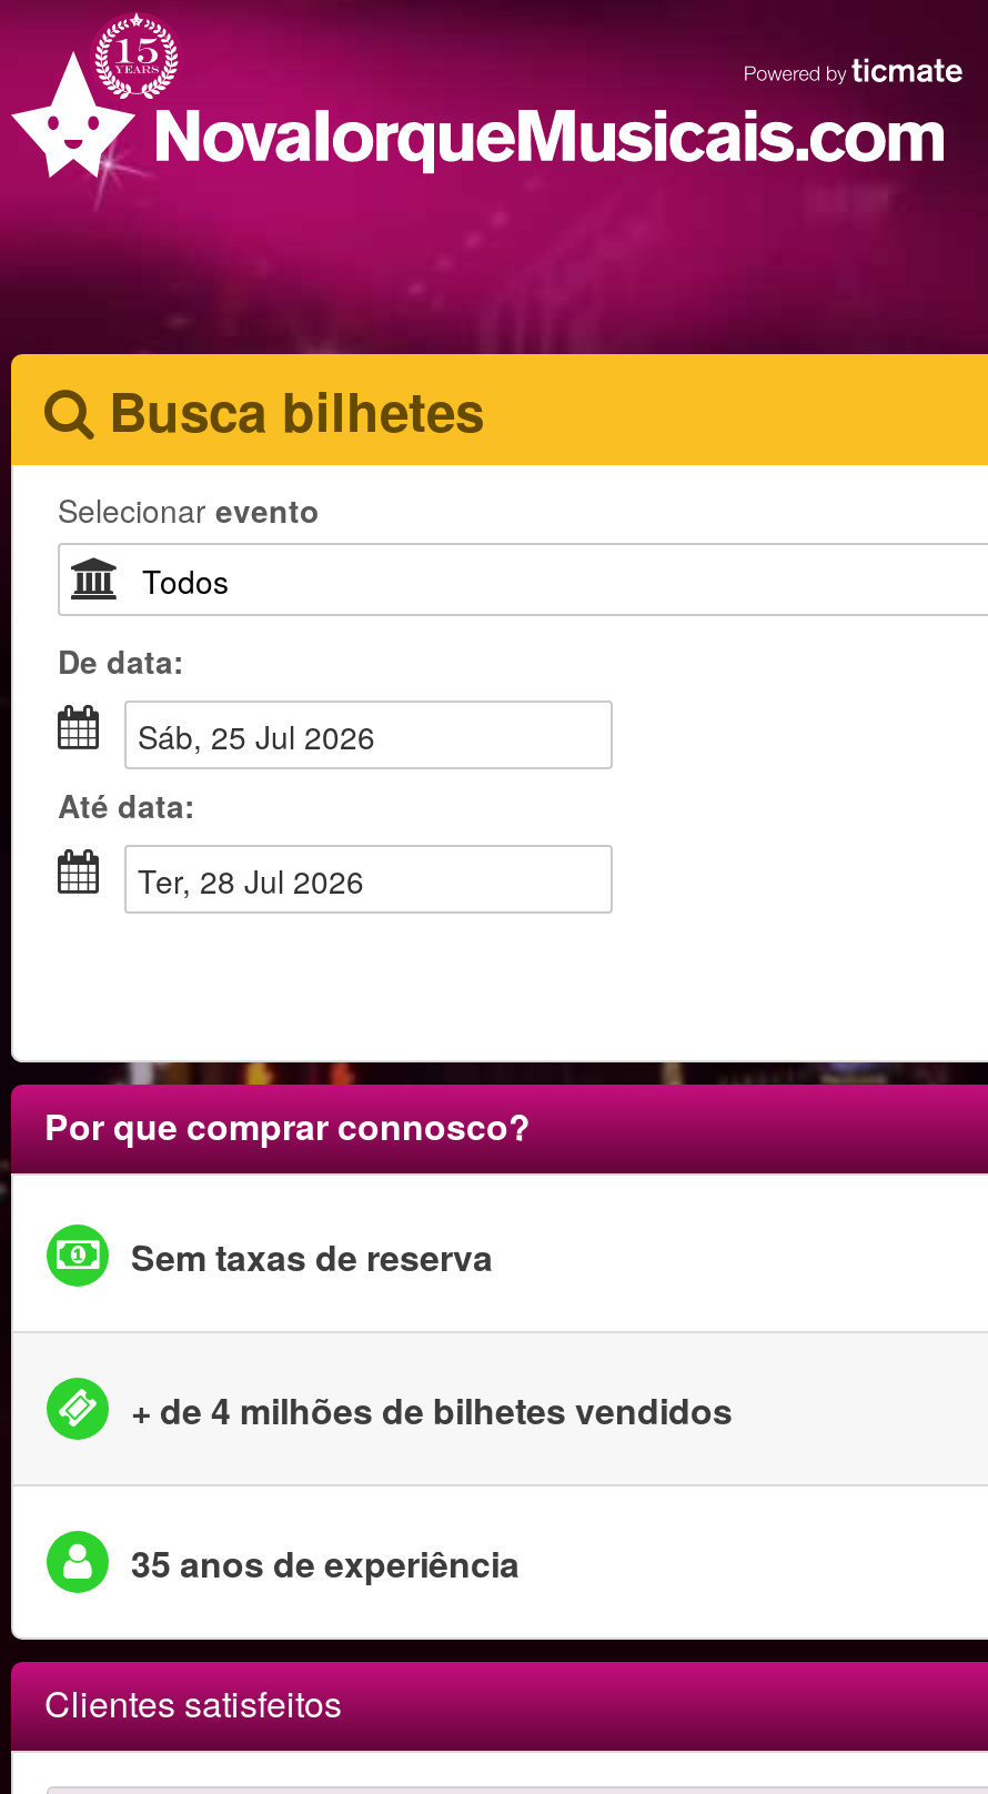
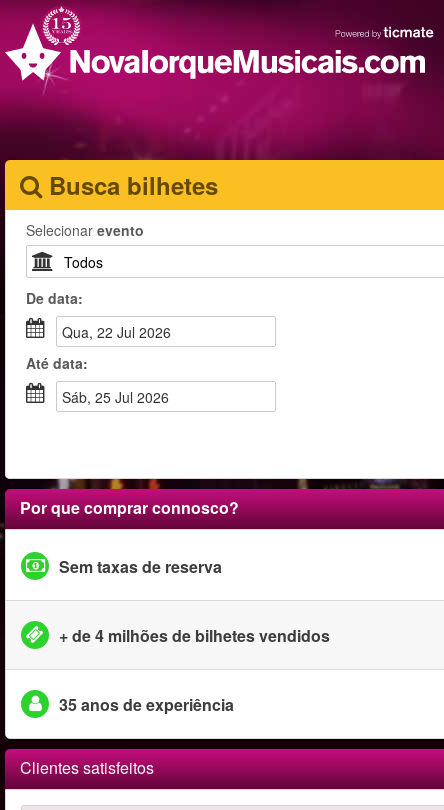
[158,714,375,758] Sáb, 25 Jul 2026 -> [73,322,171,342] Qua, 22 Jul 2026
[155,858,364,903] Ter, 28 Jul 2026 -> [71,387,169,407] Sáb, 25 Jul 2026

